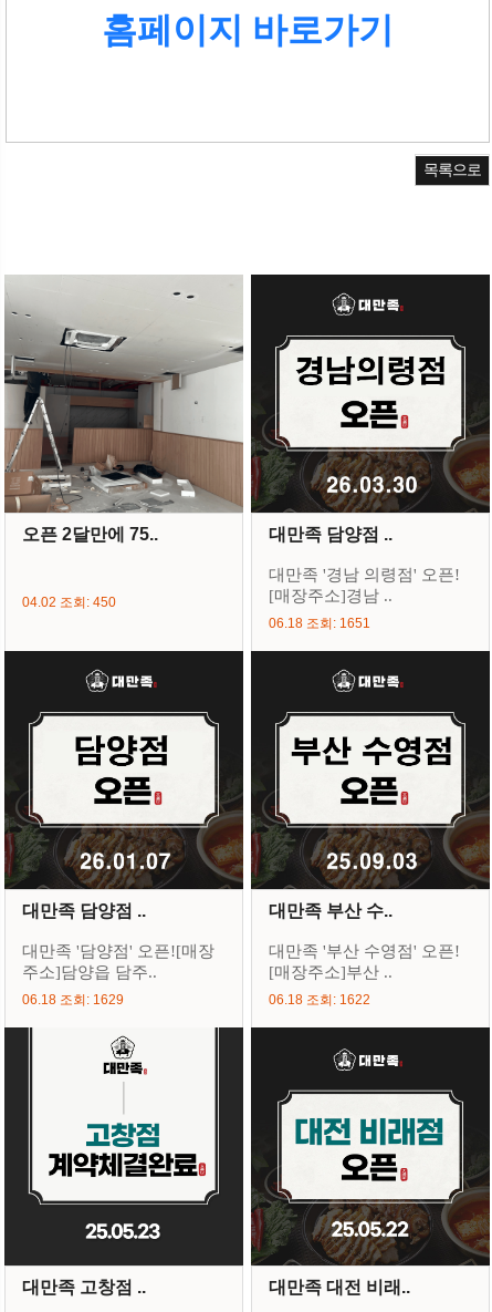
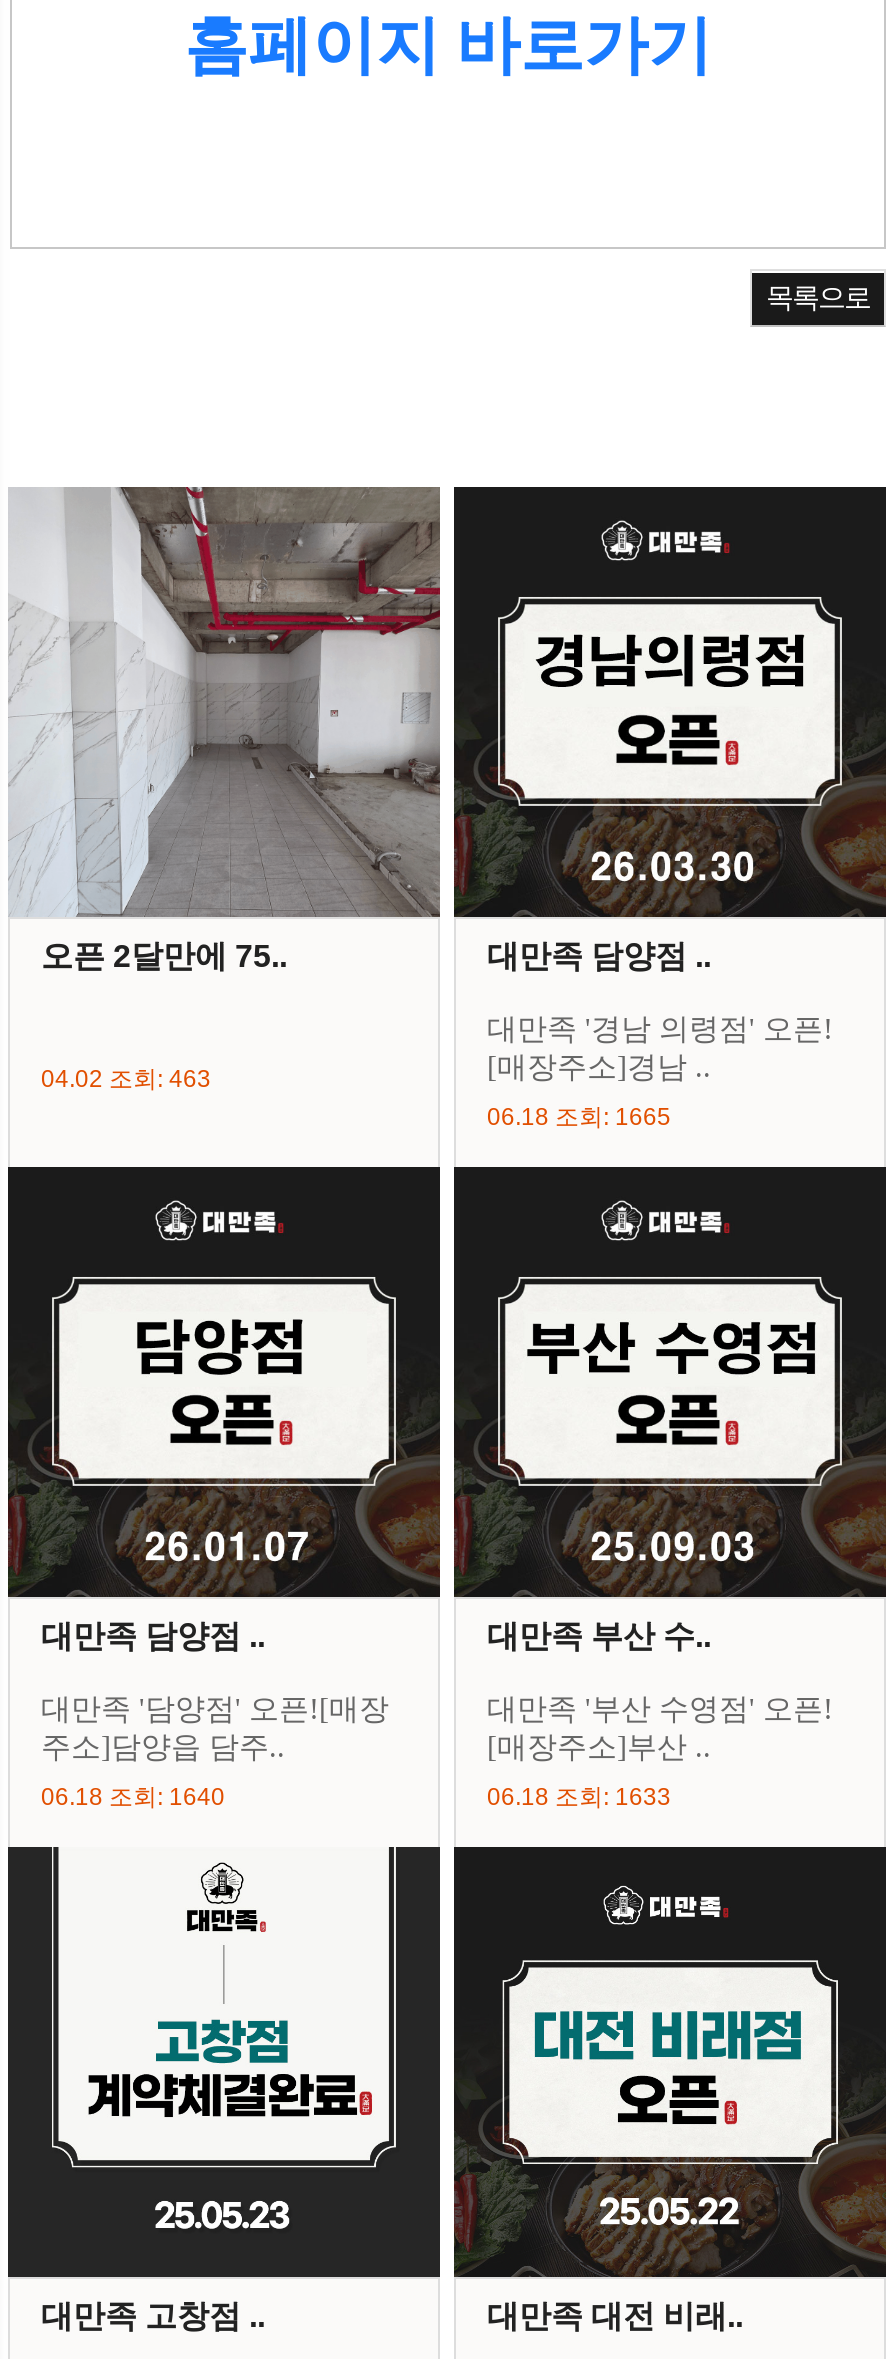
[3,276,243,514] [image] -> [8,487,442,917] [image]
[23,595,117,610] 04.02 조회: 450 -> [41,1066,211,1094] 04.02 조회: 463
[269,616,371,631] 06.18 조회: 1651 -> [487,1104,671,1132] 06.18 조회: 1665
[23,992,124,1008] 06.18 조회: 1629 -> [41,1784,225,1812] 06.18 조회: 1640
[269,992,371,1008] 06.18 조회: 1622 -> [487,1784,671,1812] 06.18 조회: 1633

